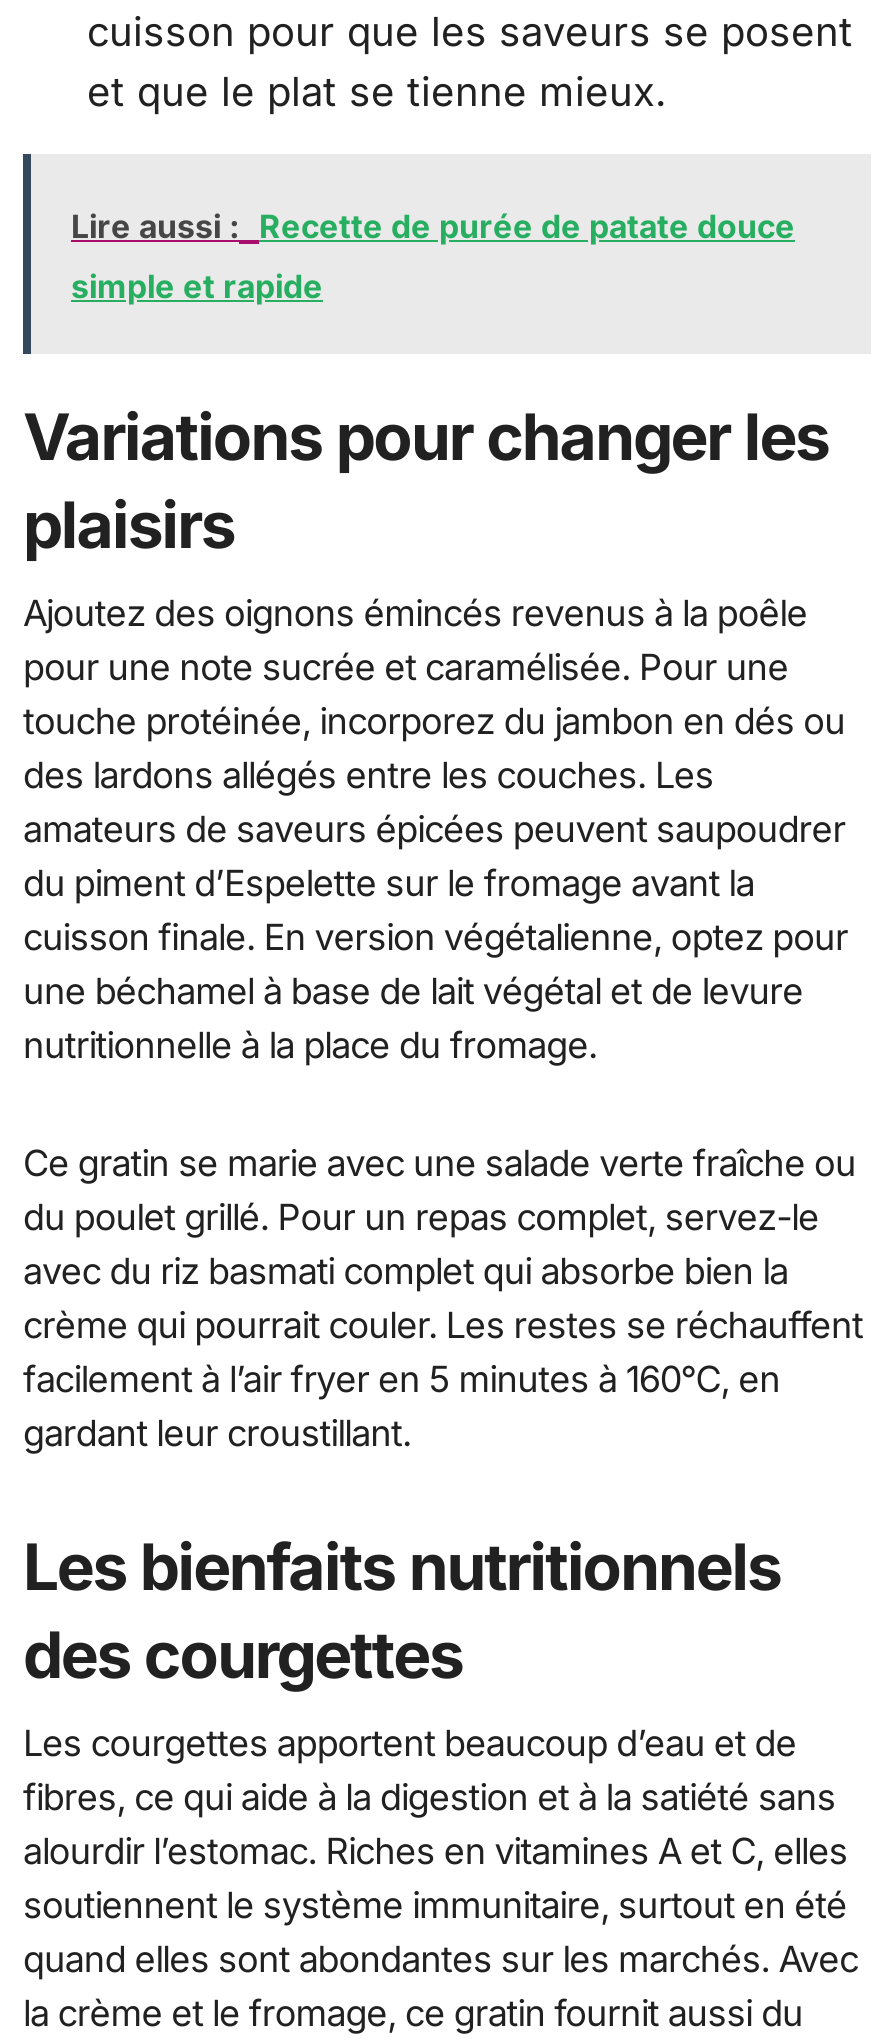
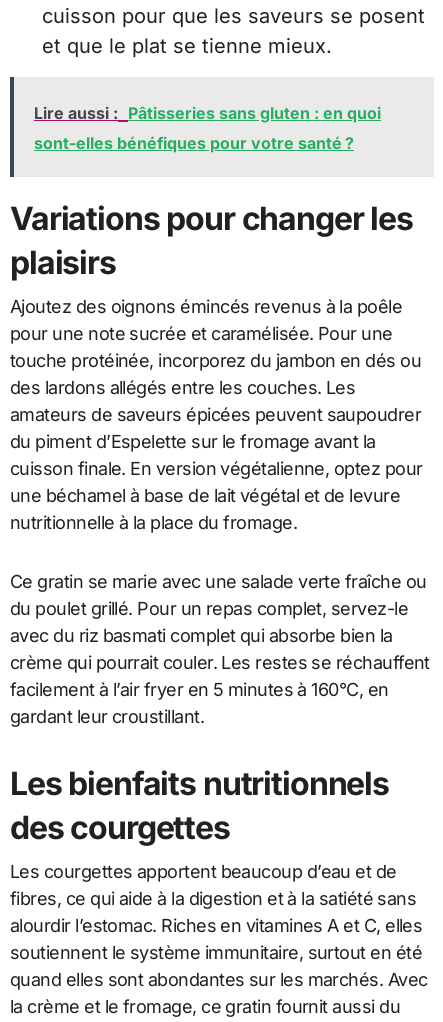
[71,206,795,246] Lire aussi : Recette de purée de patate douce -> [34,103,381,123] Lire aussi : Pâtisseries sans gluten : en quoi
[71,266,323,306] simple et rapide -> [34,133,354,153] sont-elles bénéfiques pour votre santé ?

